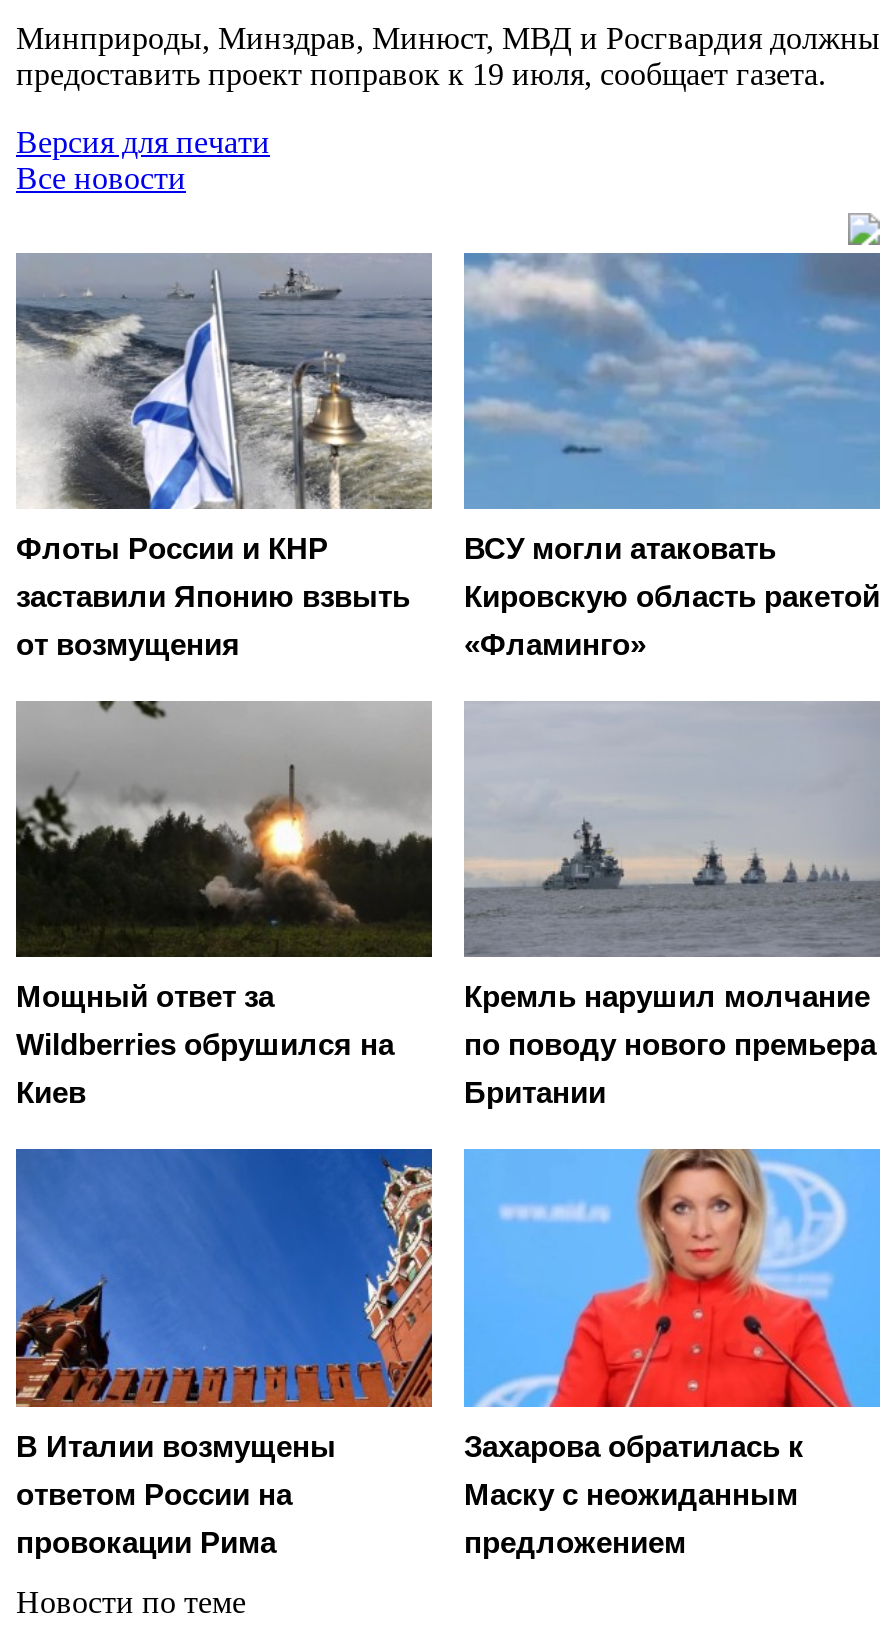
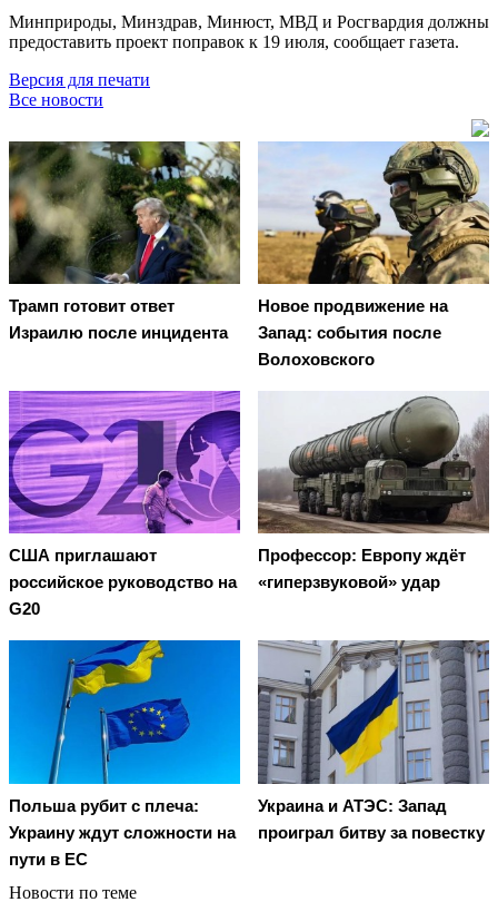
[16,253,434,661] [image] | Флоты России и КНР | заставили Японию взвыть | от возмущения -> [8,140,241,342] [image] | Трамп готовит ответ | Израилю после инцидента
[462,251,882,661] [image] | ВСУ могли атаковать | Кировскую область ракетой | «Фламинго» -> [257,140,490,369] [image] | Новое продвижение на | Запад: события после | Волоховского
[14,699,434,1110] [image] | Мощный ответ за | Wildberries обрушился на | Киев -> [8,390,241,618] [image] | США приглашают | российское руководство на | G20
[462,701,880,1110] [image] | Кремль нарушил молчание | по поводу нового премьера | Британии -> [257,392,489,592] [image] | Профессор: Европу ждёт | «гиперзвуковой» удар
[14,1147,434,1558] [image] | В Италии возмущены | ответом России на | провокации Рима -> [8,639,241,868] [image] | Польша рубит с плеча: | Украину ждут сложности на | пути в ЕС
[462,1147,882,1558] [image] | Захарова обратилась к | Маску с неожиданным | предложением -> [257,639,490,841] [image] | Украина и АТЭС: Запад | проиграл битву за повестку

